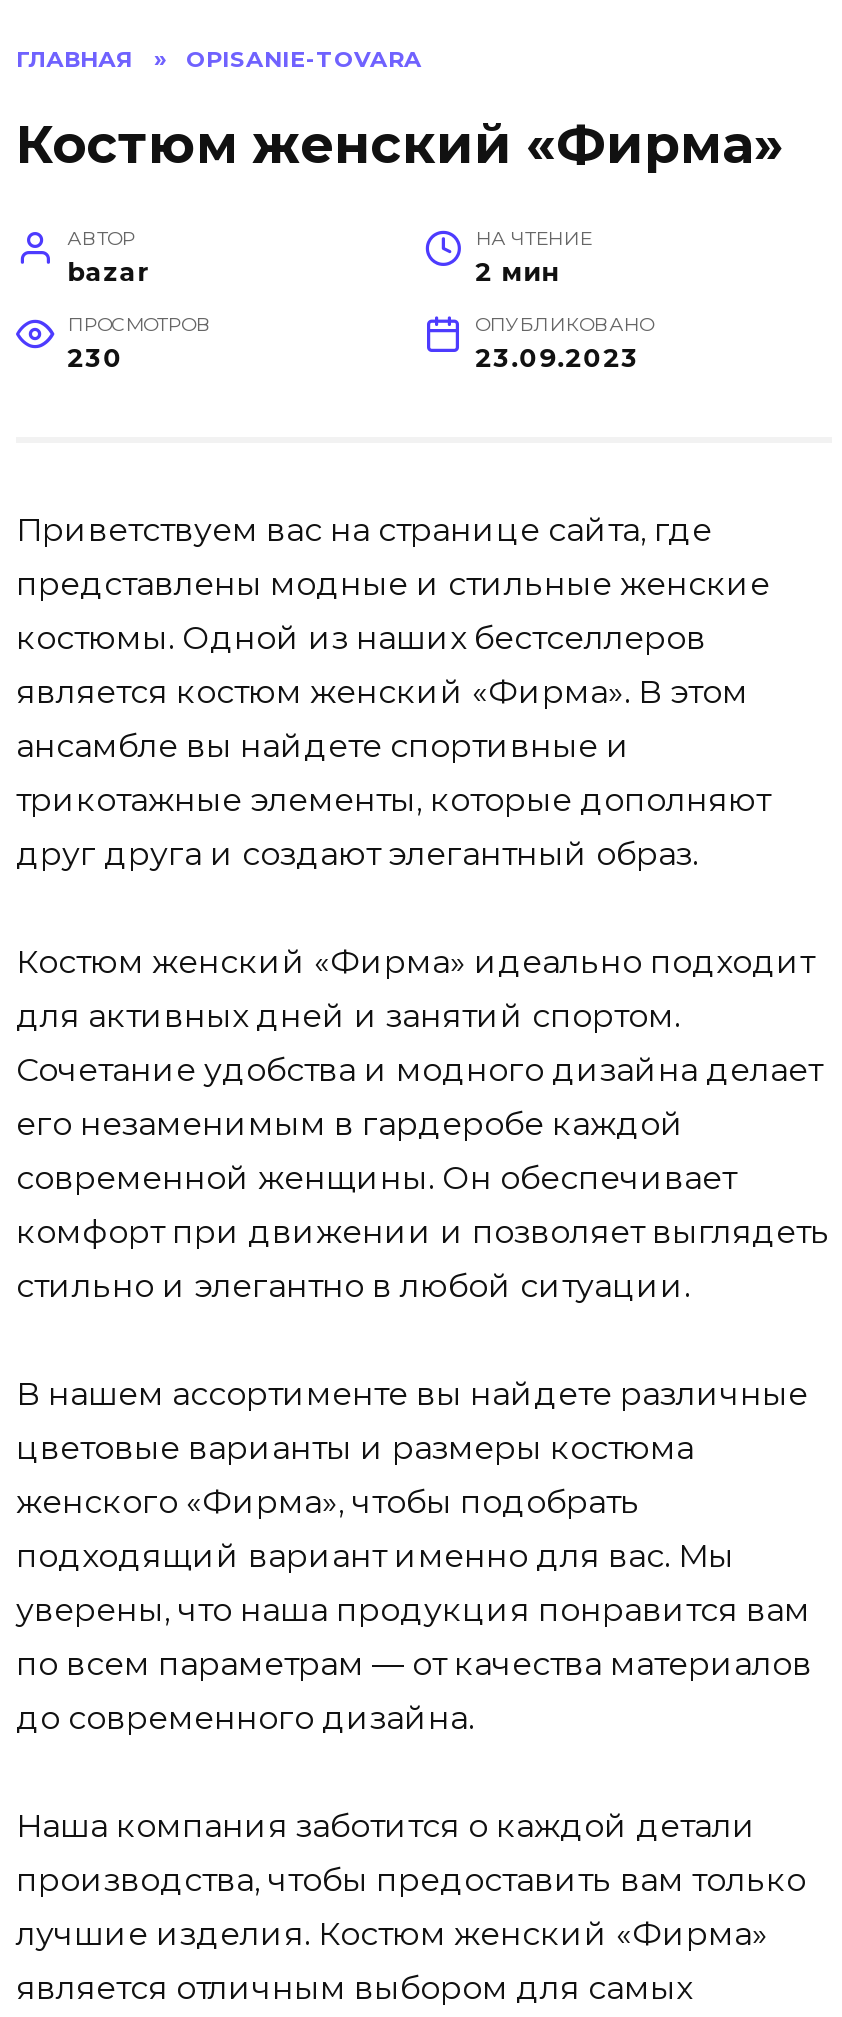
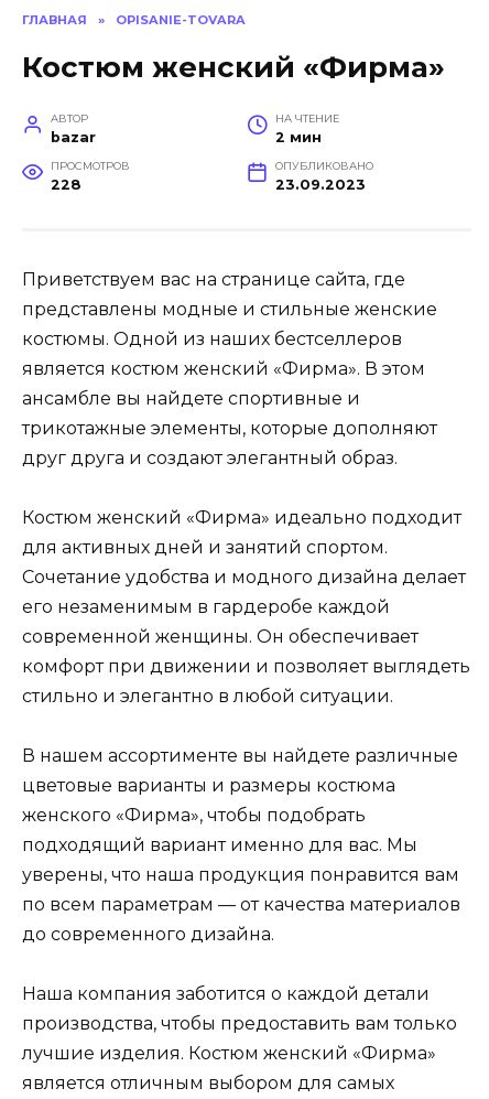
[67,343,123,373] 230 -> [50,176,81,193] 228

